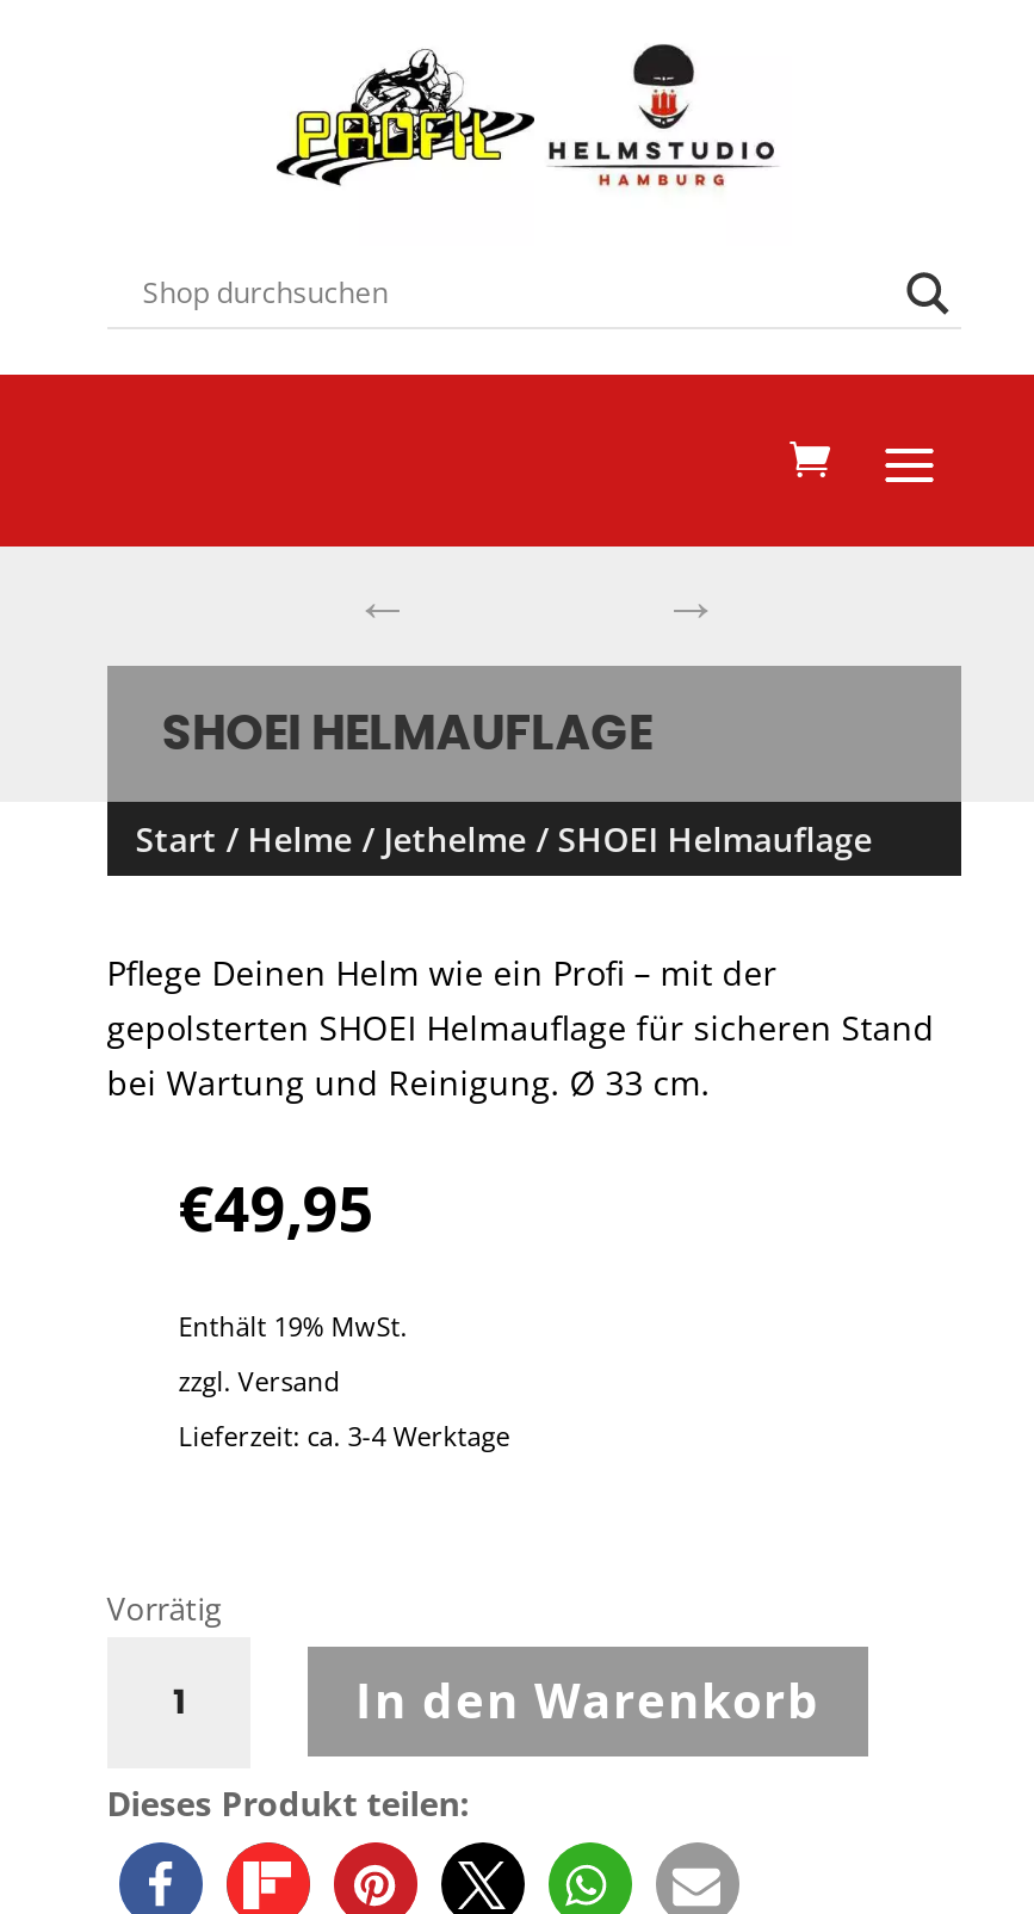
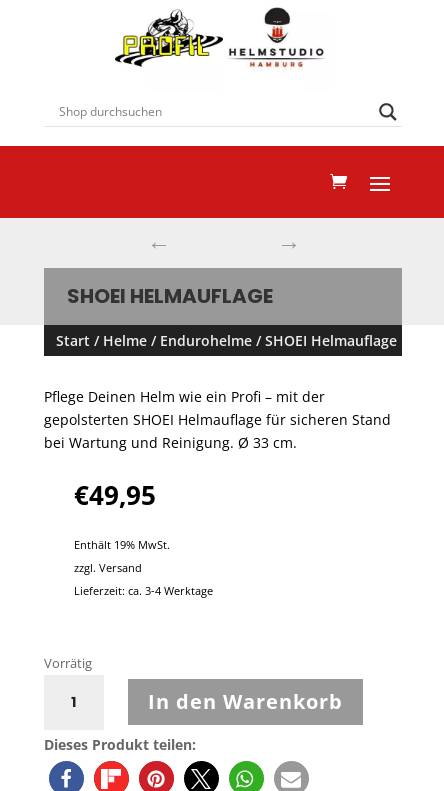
[135,815,873,860] Start / Helme / Jethelme / SHOEI Helmauflage -> [56,330,397,349] Start / Helme / Endurohelme / SHOEI Helmauflage

